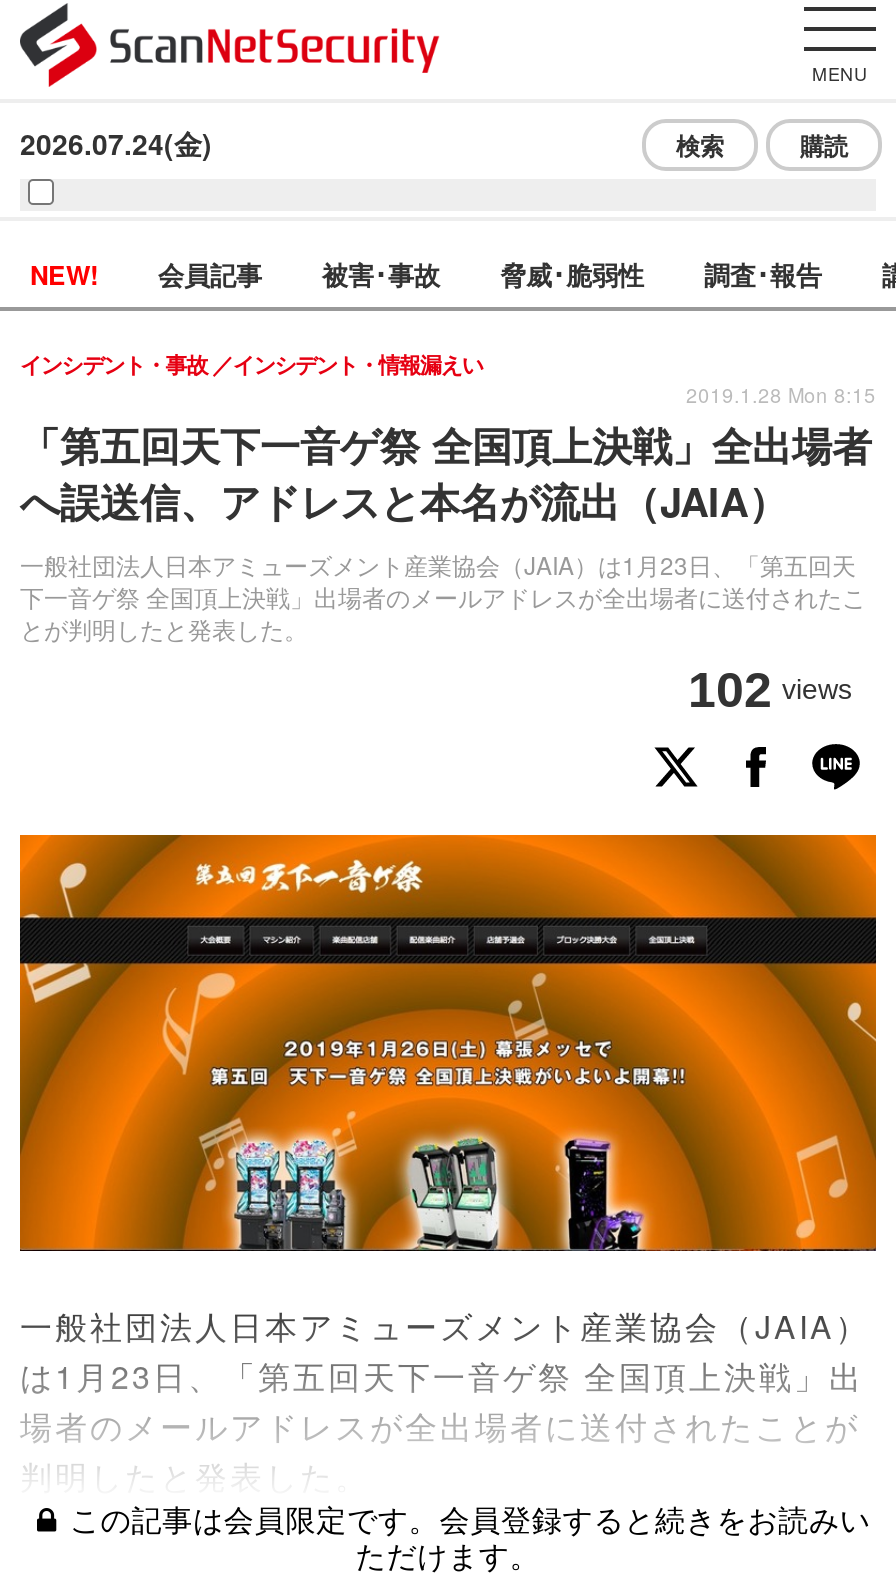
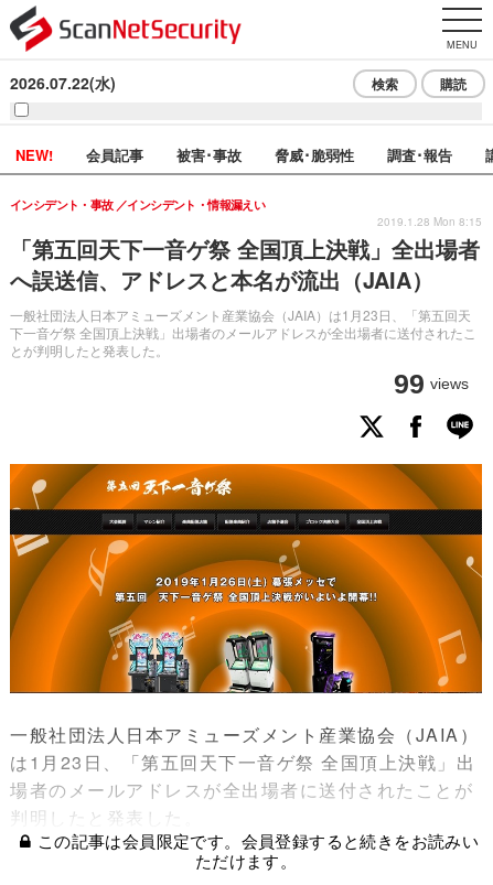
[20,123,212,163] 2026.07.24(金) -> [10,72,116,94] 2026.07.22(水)
[688,661,852,717] 102 views -> [394,368,469,399] 99 views

